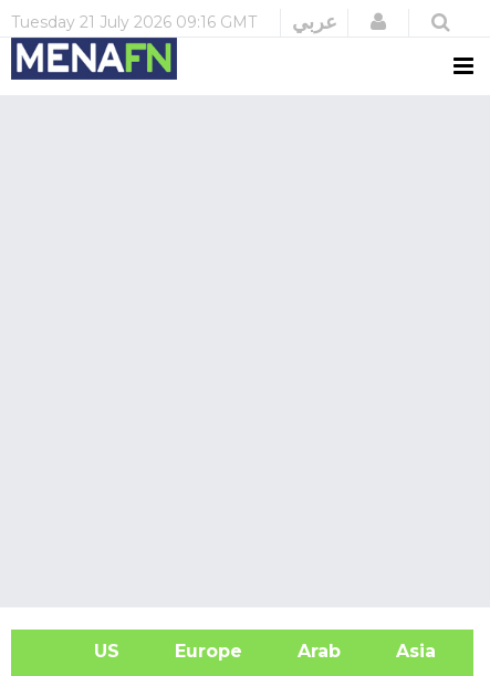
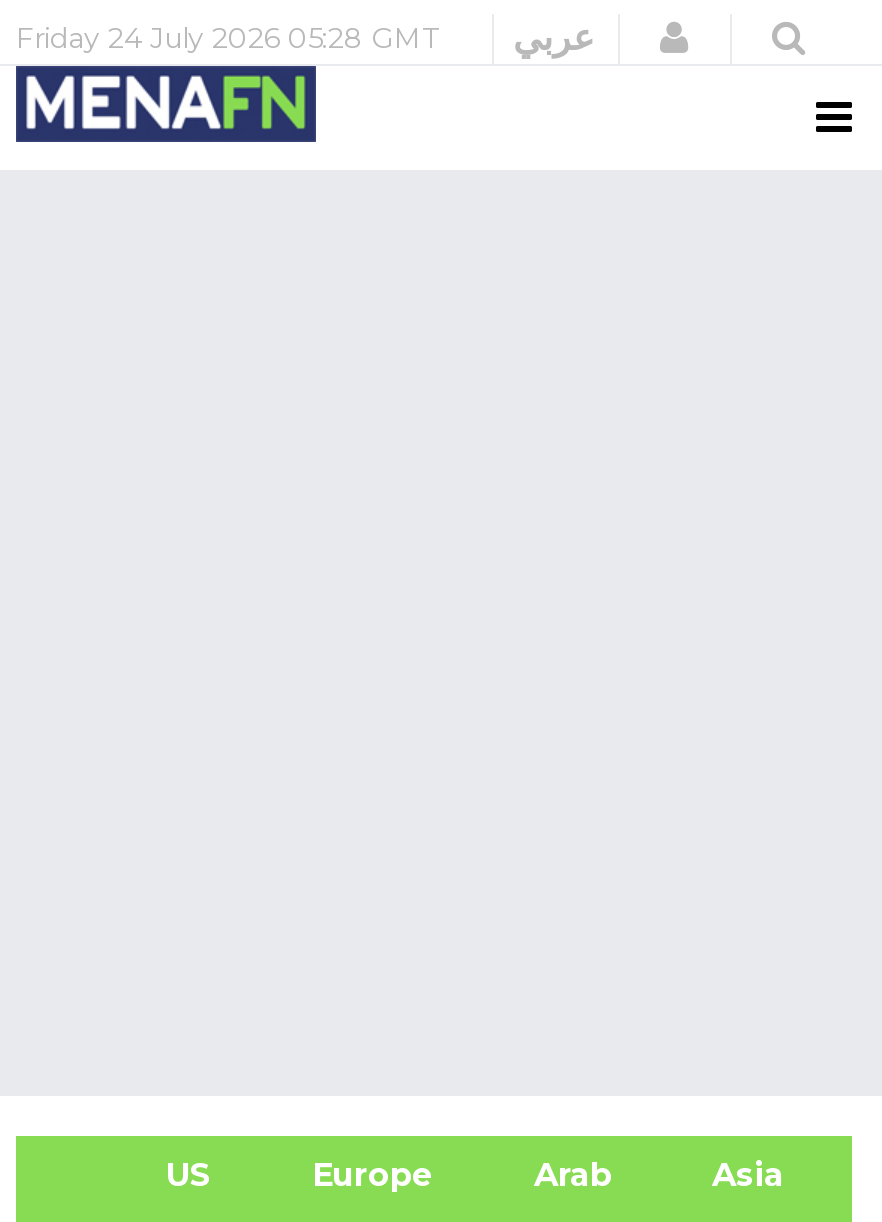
[11,12,257,32] Tuesday 21 July 2026 09:16 GMT -> [16,20,438,56] Friday 24 July 2026 05:28 GMT

